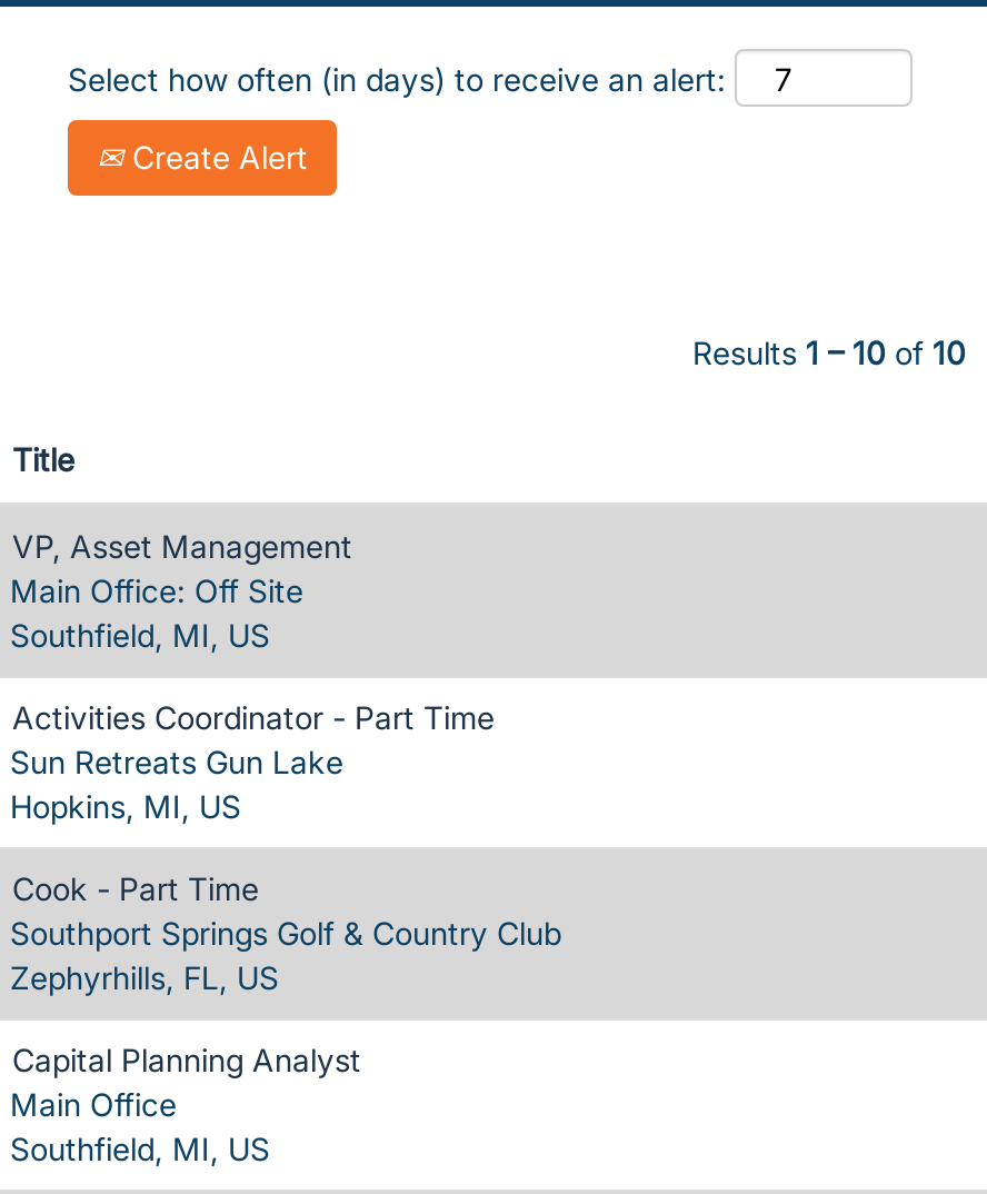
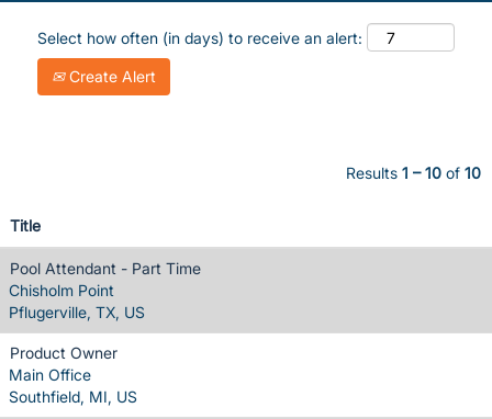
[10,526,561,1077] VP, Asset Management | Main Office: Off Site | Southfield, MI, US | Activities Coordinator - Part Time | Sun Retreats Gun Lake | Hopkins, MI, US | Cook - Part Time | Southport Springs Golf & Country Club | Zephyrhills, FL, US | Capital Planning Analyst -> [9,258,201,361] Pool Attendant - Part Time | Chisholm Point | Pflugerville, TX, US | Product Owner

